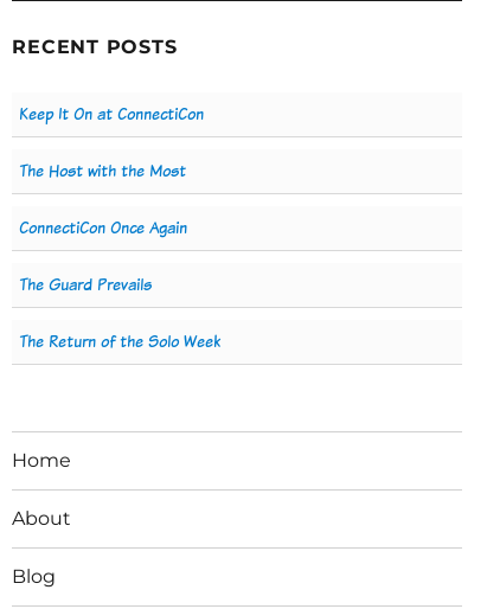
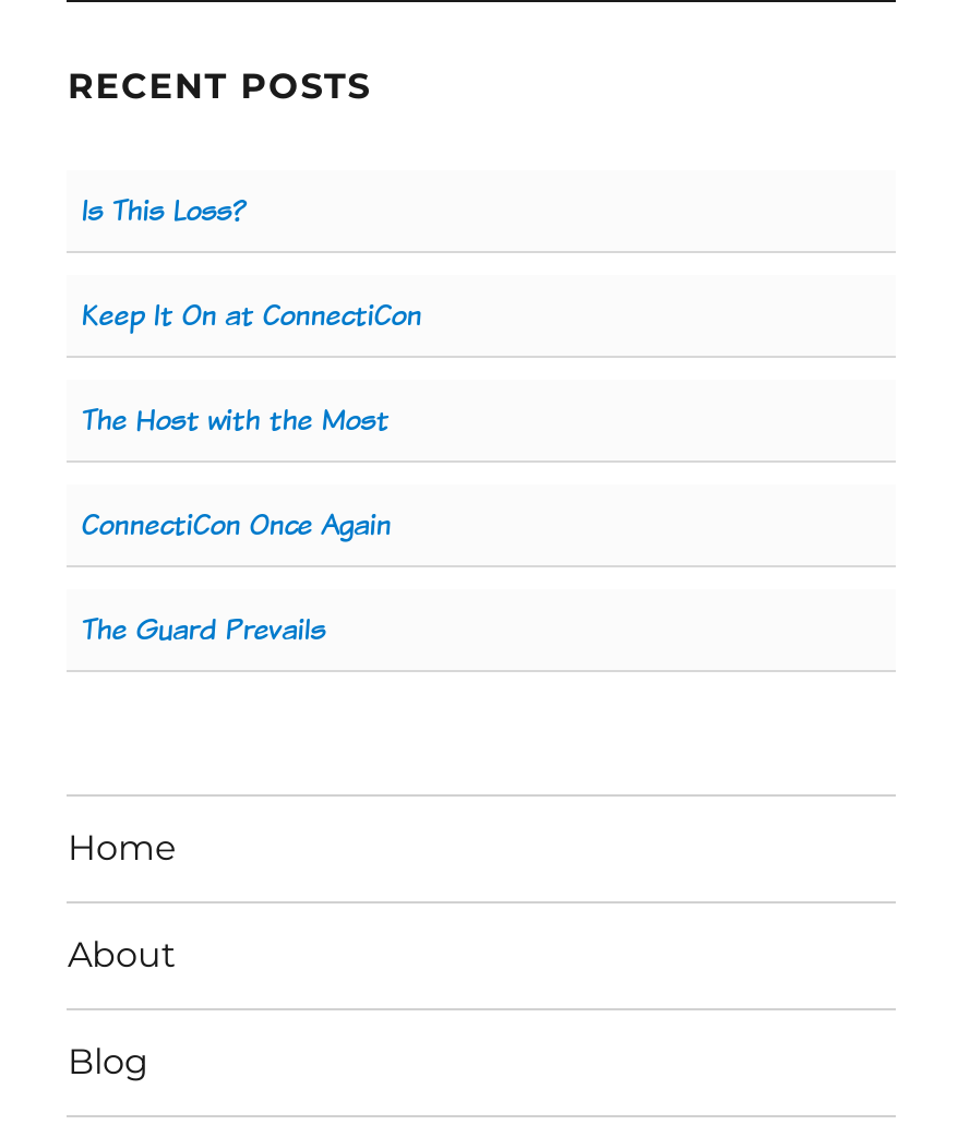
none -> [81,189,247,230] Is This Loss?
moved [20,103,204,296] -> [81,294,421,649]: Keep It On at ConnectiCon | The Host with the Most | ConnectiCon Once Again | The Guard Prevails
[20,330,221,353] The Return of the Solo Week -> none

